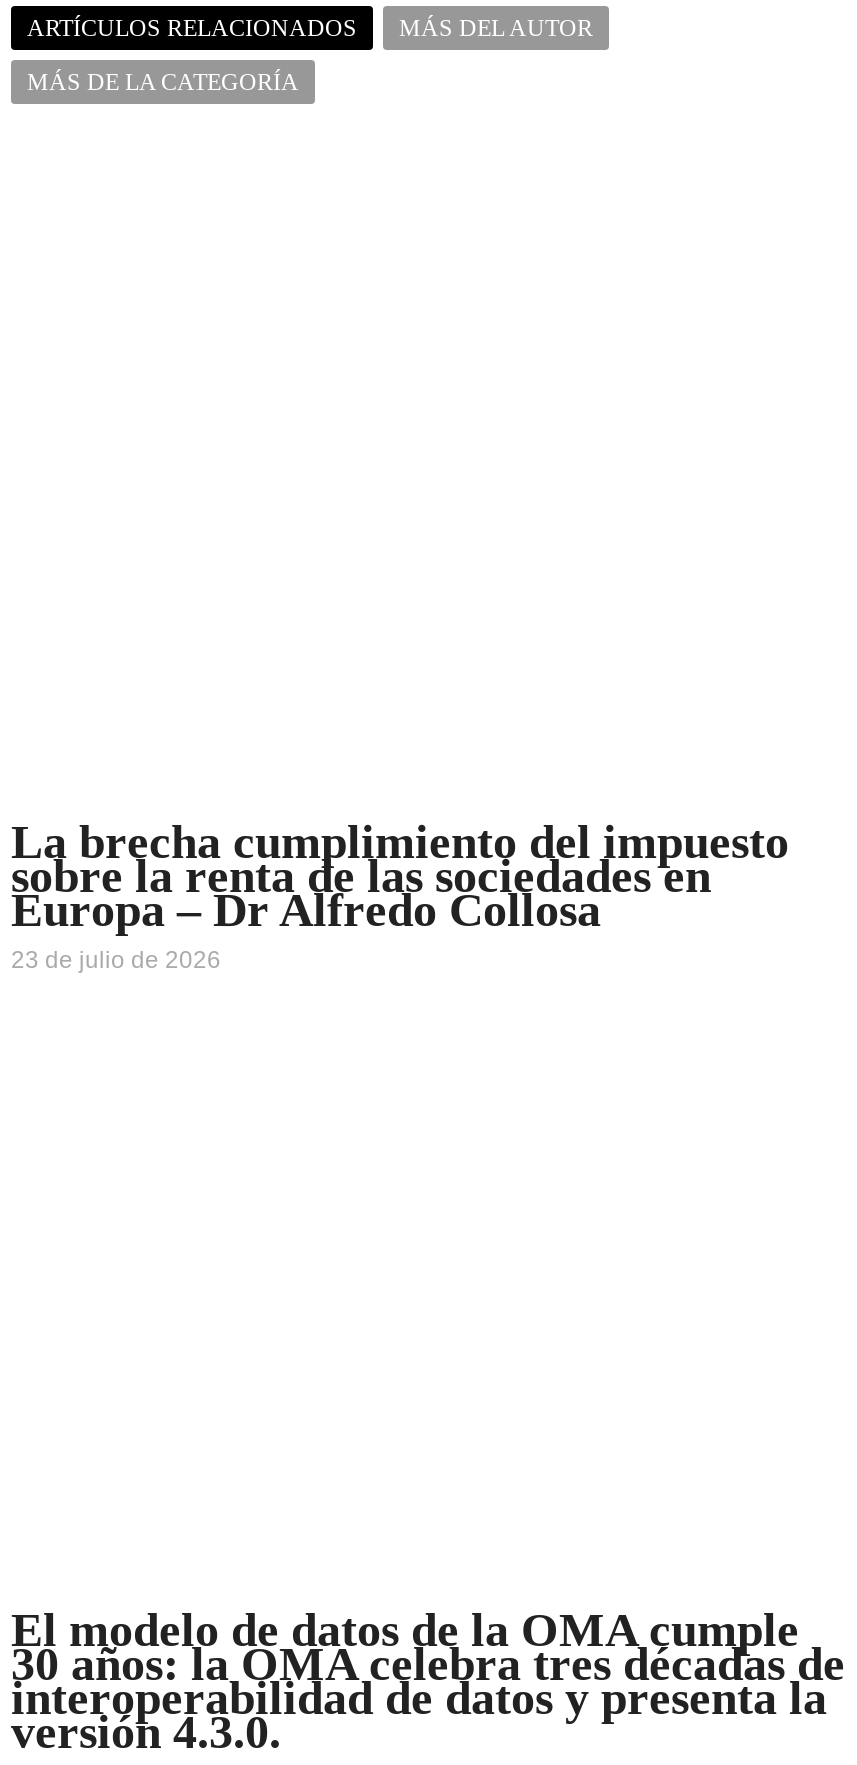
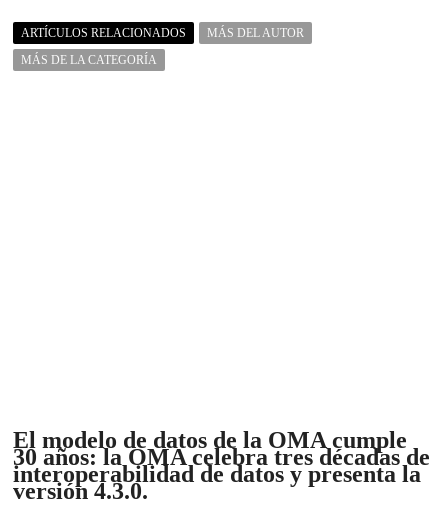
[11,816,789,974] La brecha cumplimiento del impuesto | sobre la renta de las sociedades en | Europa – Dr Alfredo Collosa | 23 de julio de 2026 -> none

